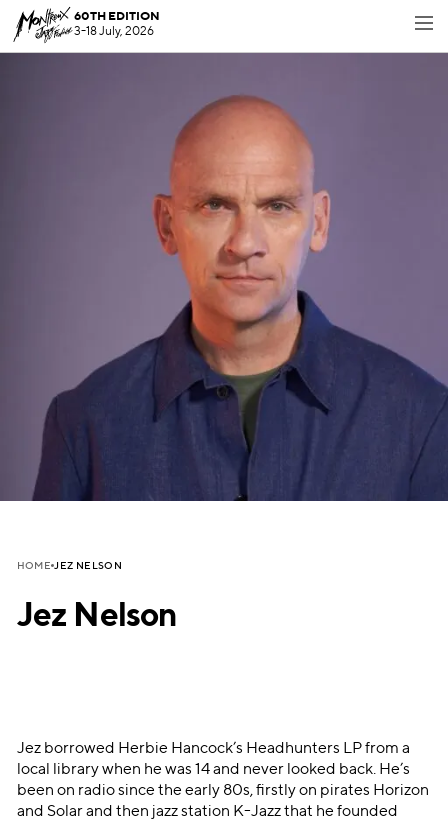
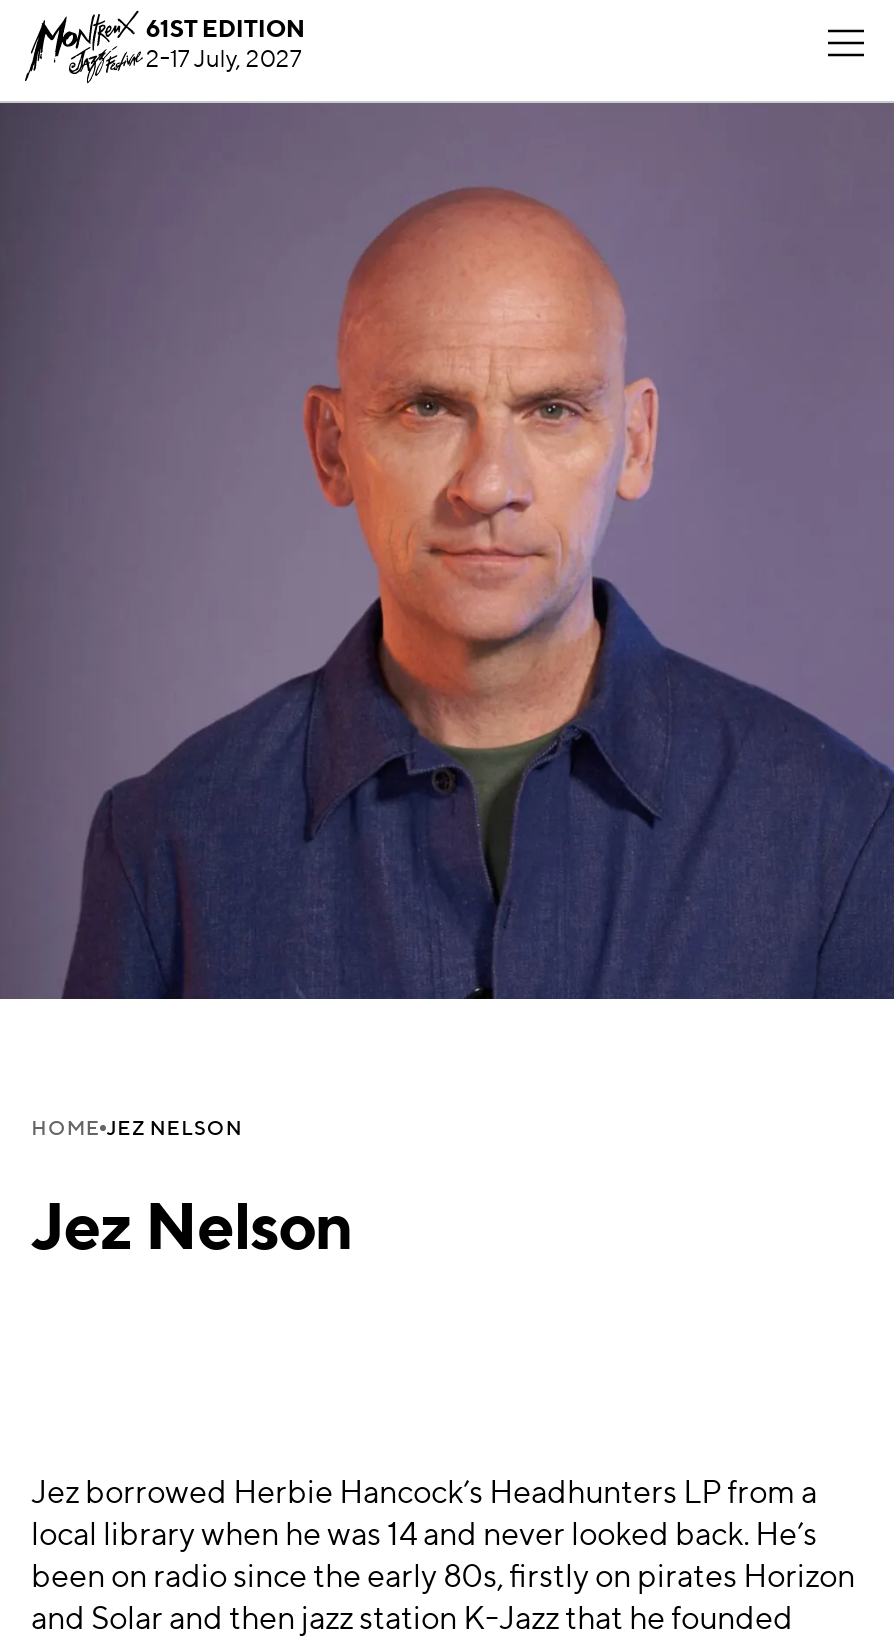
[74,11,160,23] 60TH EDITION -> [146,19,306,43] 61ST EDITION
[74,26,154,38] 3-18 July, 2026 -> [146,49,302,73] 2-17 July, 2027

